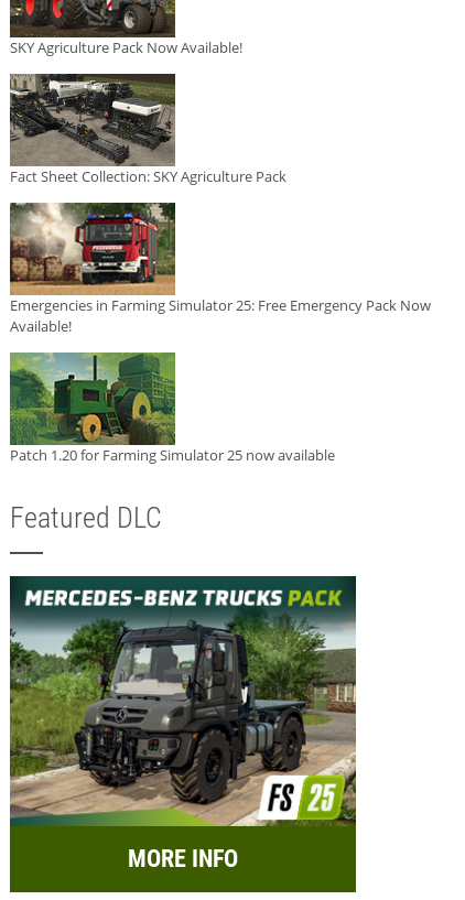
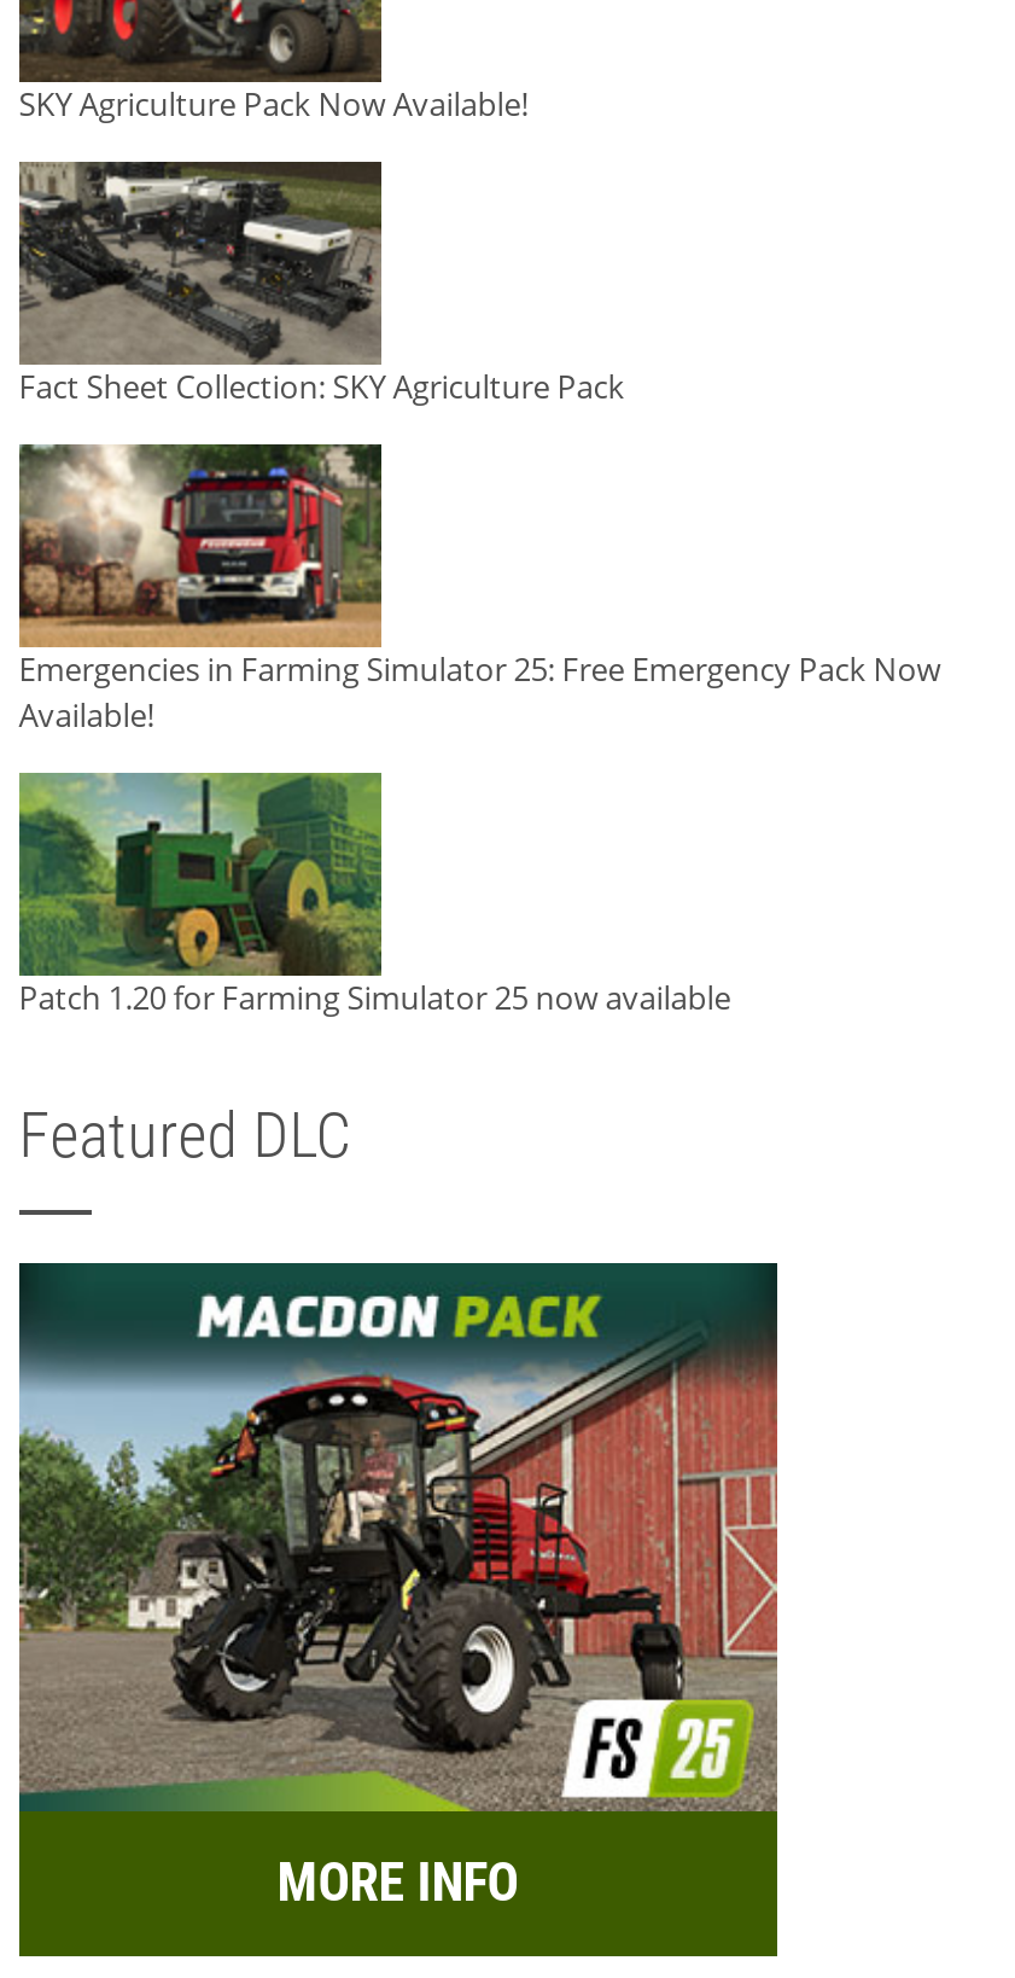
[9,589,357,826] [image] -> [19,1295,780,1811] [image]

